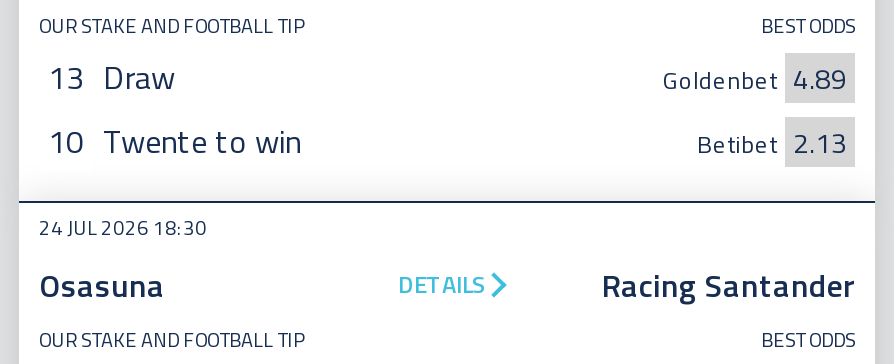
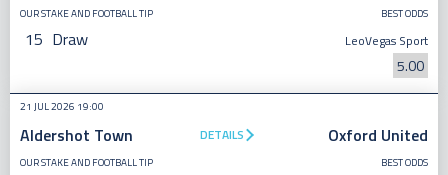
[48,53,847,165] 13 Draw | Goldenbet 4.89 | 10 Twente to win | Betibet 2.13 -> [24,27,428,76] 15 Draw | LeoVegas Sport | 5.00
[39,213,207,309] 24 JUL 2026 18:30 | Osasuna -> [20,99,133,147] 21 JUL 2026 19:00 | Aldershot Town
[601,261,855,309] Racing Santander -> [328,123,428,147] Oxford United

